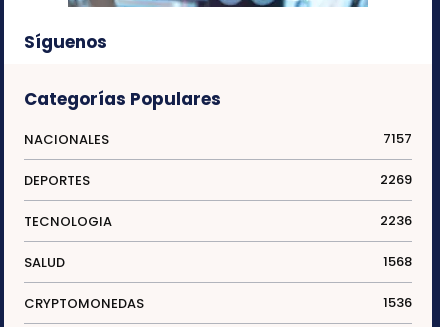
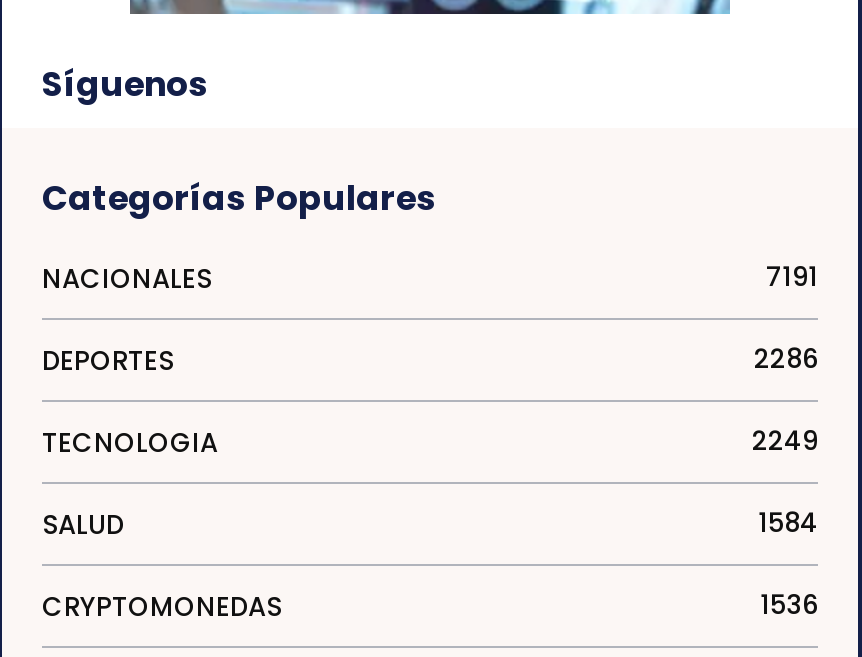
[383,129,412,148] 7157 -> [766,258,818,296] 7191
[380,170,412,189] 2269 -> [754,340,818,378] 2286
[380,211,412,230] 2236 -> [752,422,818,460] 2249
[383,252,412,271] 1568 -> [758,504,818,542] 1584

